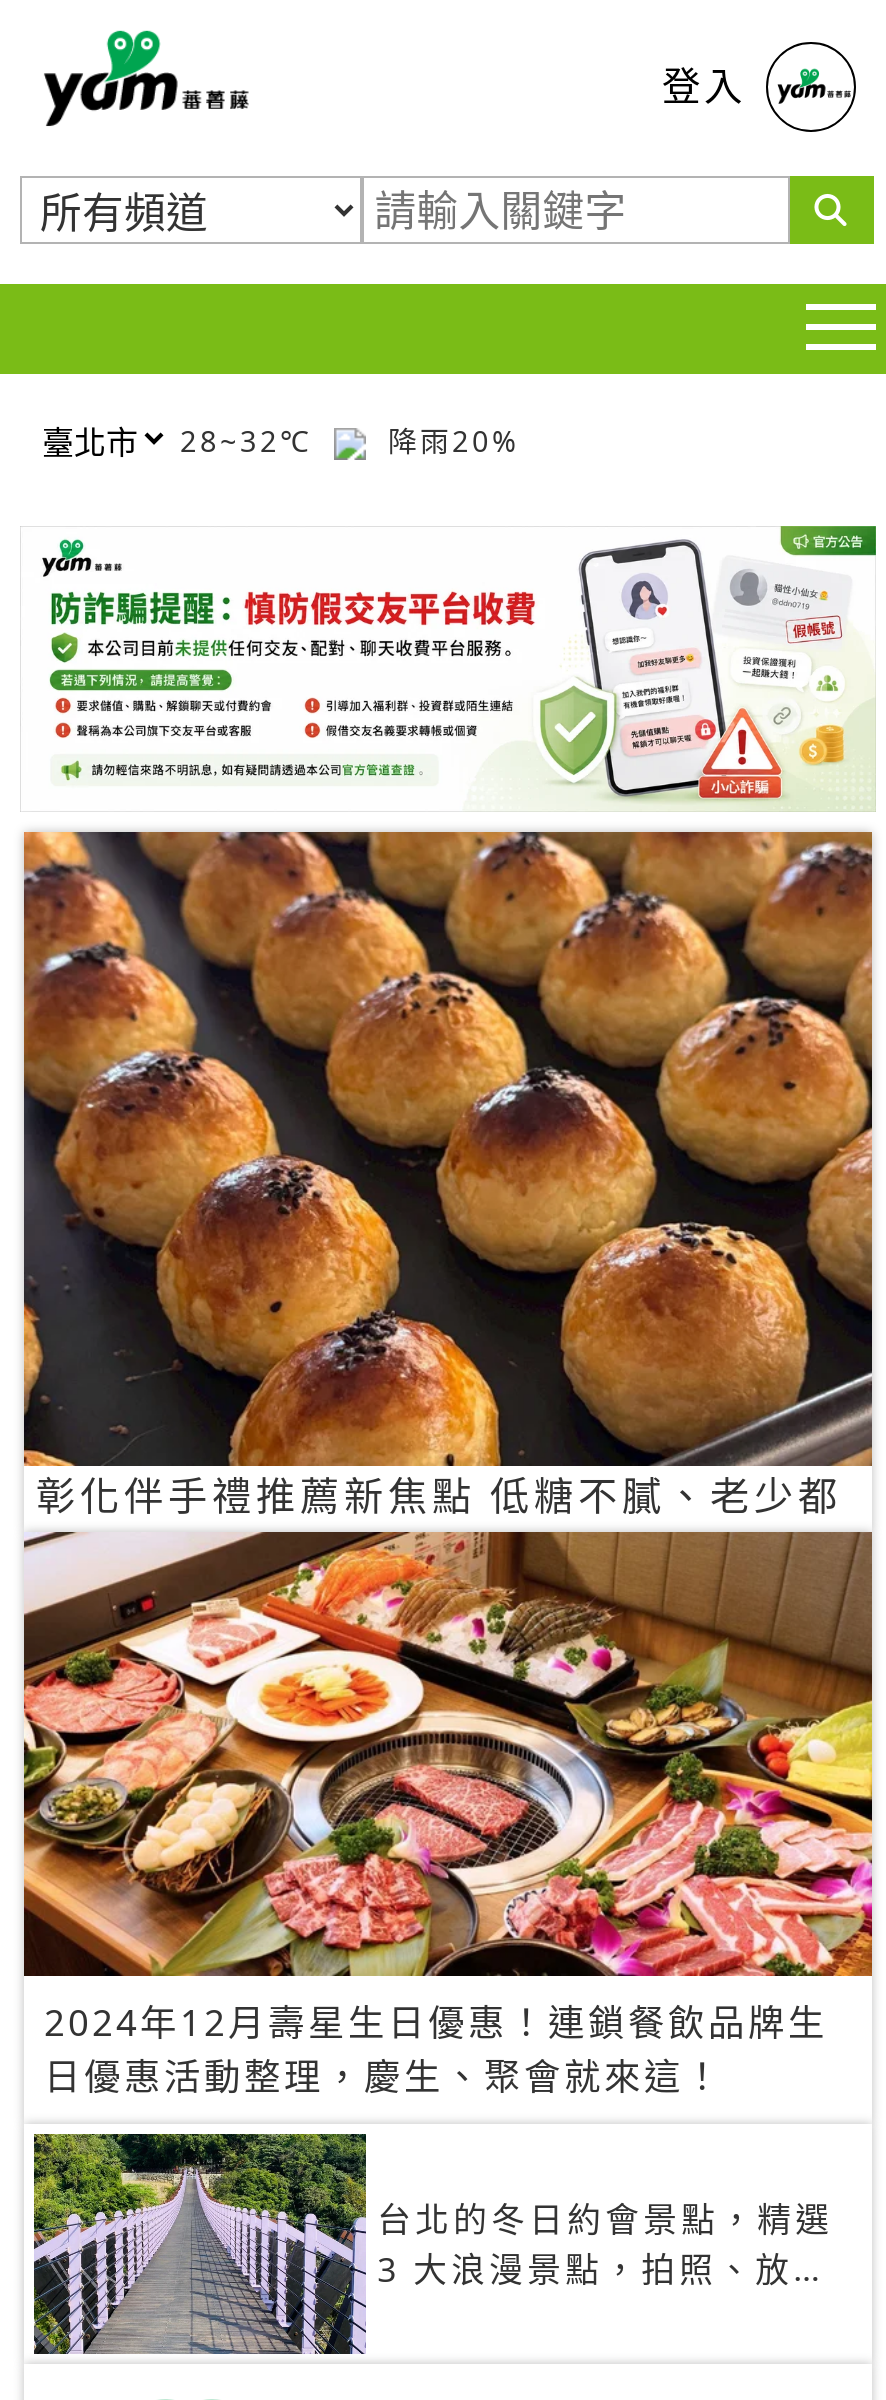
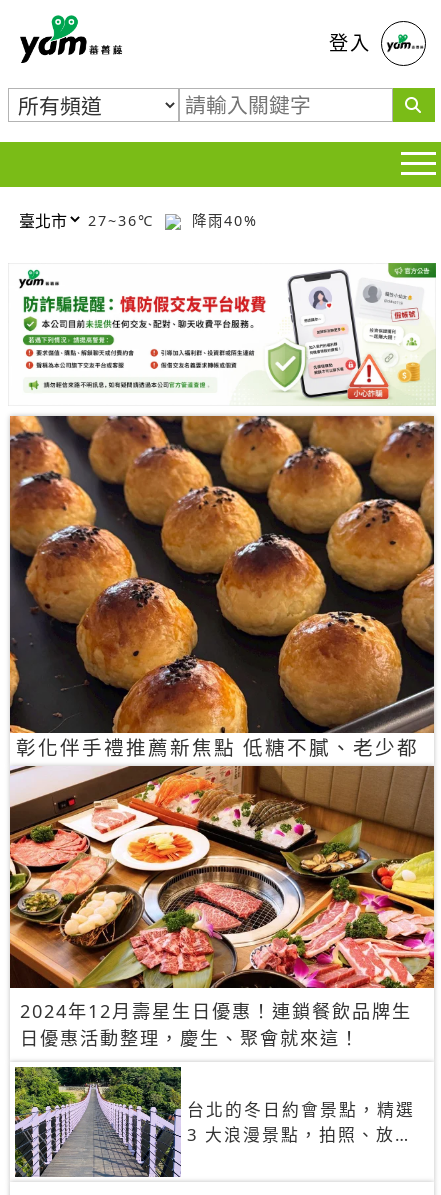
[180,421,324,459] 28~32℃ -> [88,210,160,229] 27~36℃
[376,421,520,459] 降雨20% -> [186,210,258,229] 降雨40%

